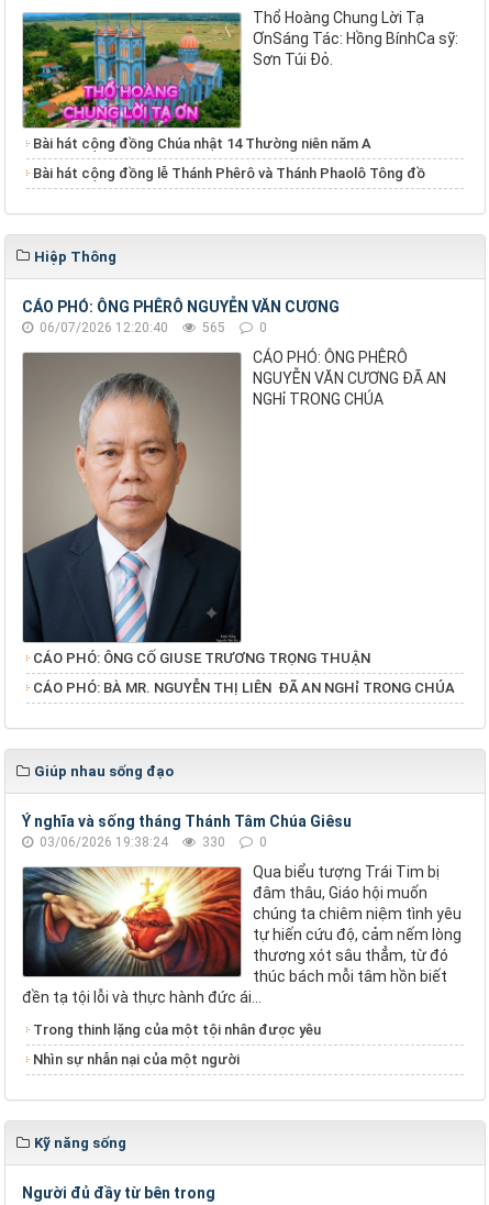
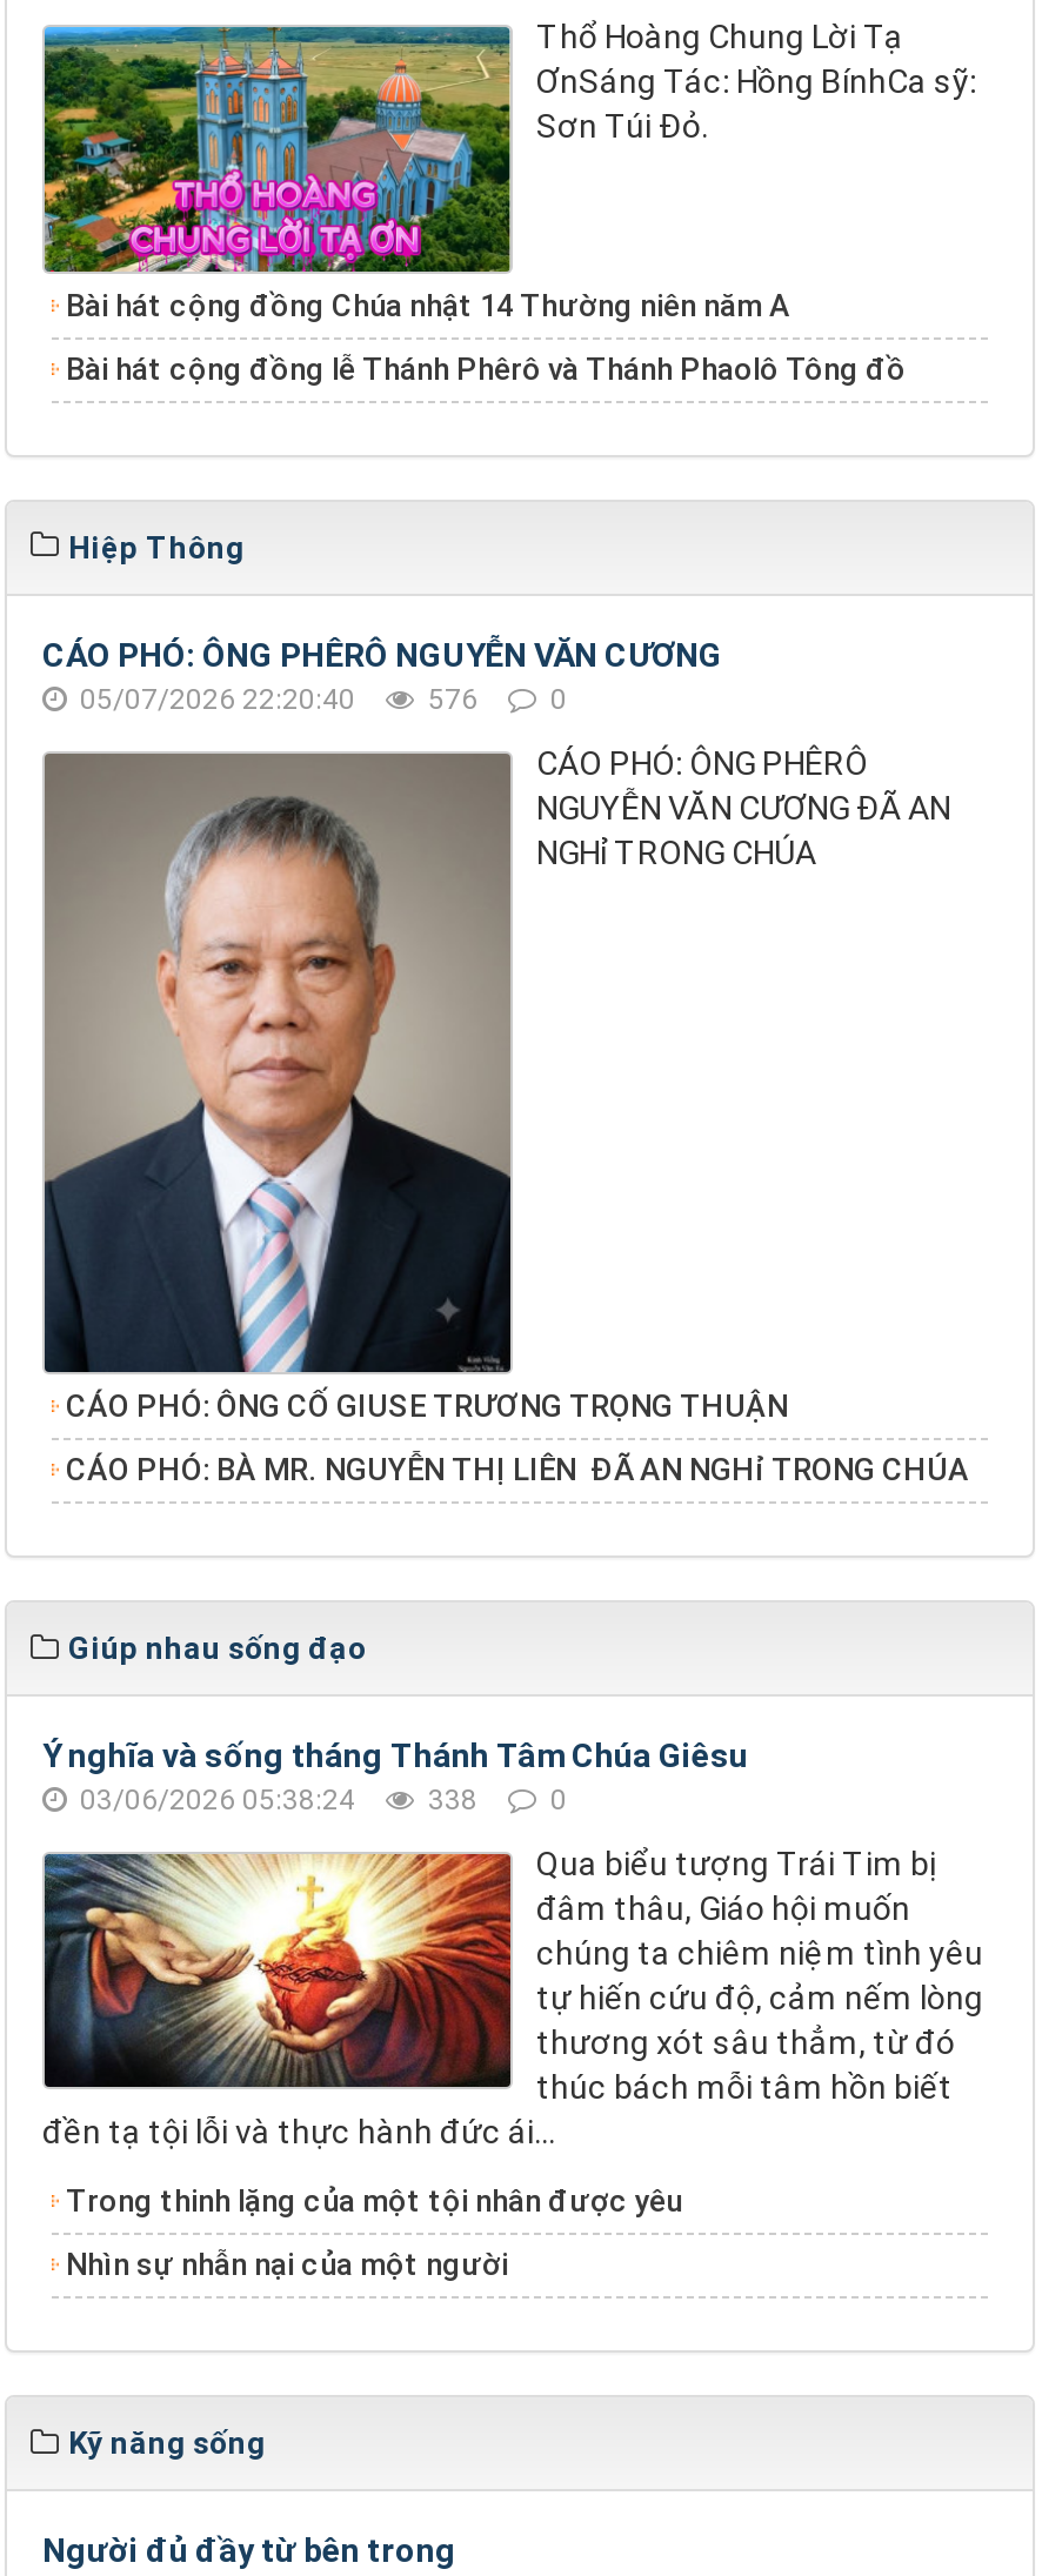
[36,320,168,335] 06/07/2026 12:20:40 -> [73,683,355,716] 05/07/2026 22:20:40
[199,320,225,335] 565 -> [421,683,477,716] 576
[36,835,168,850] 03/06/2026 19:38:24 -> [73,1785,355,1817] 03/06/2026 05:38:24
[199,835,225,850] 330 -> [421,1785,477,1817] 338

